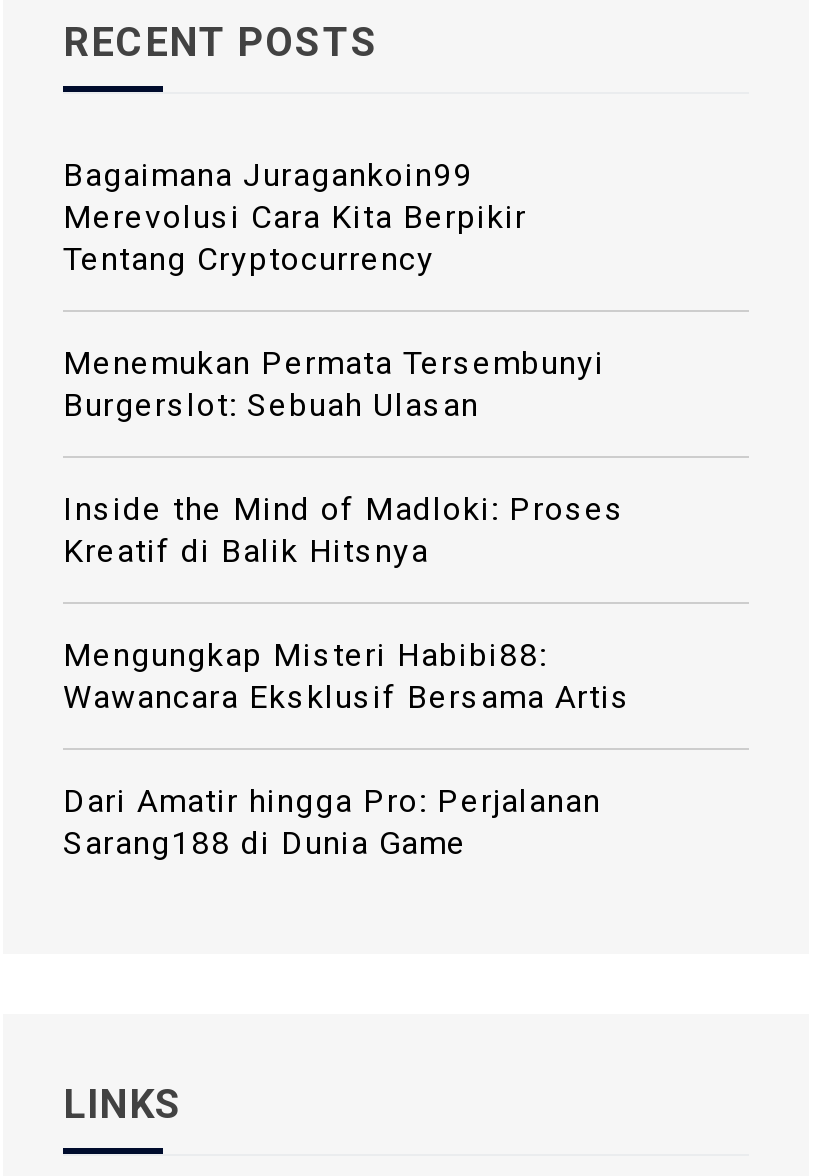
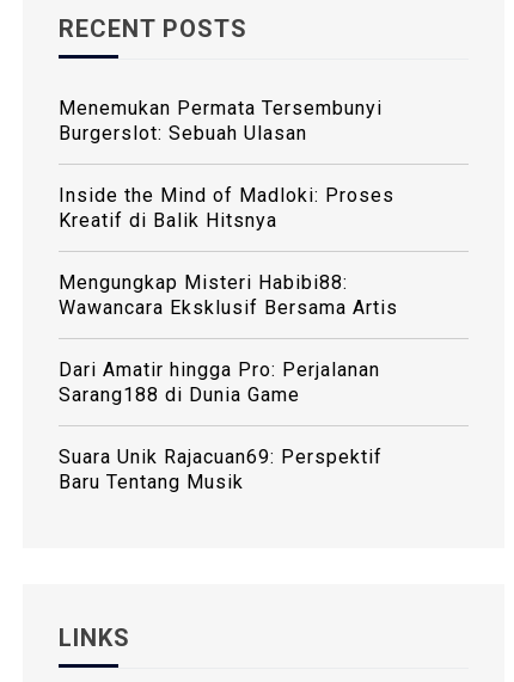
[63,156,527,278] Bagaimana Juragankoin99 | Merevolusi Cara Kita Berpikir | Tentang Cryptocurrency -> none
moved [63,344,631,862] -> [59,97,398,406]: Menemukan Permata Tersembunyi | Burgerslot: Sebuah Ulasan | Inside the Mind of Madloki: Proses | Kreatif di Balik Hitsnya | Mengungkap Misteri Habibi88: | Wawancara Eksklusif Bersama Artis | Dari Amatir hingga Pro: Perjalanan | Sarang188 di Dunia Game
none -> [59,445,383,493] Suara Unik Rajacuan69: Perspektif | Baru Tentang Musik

